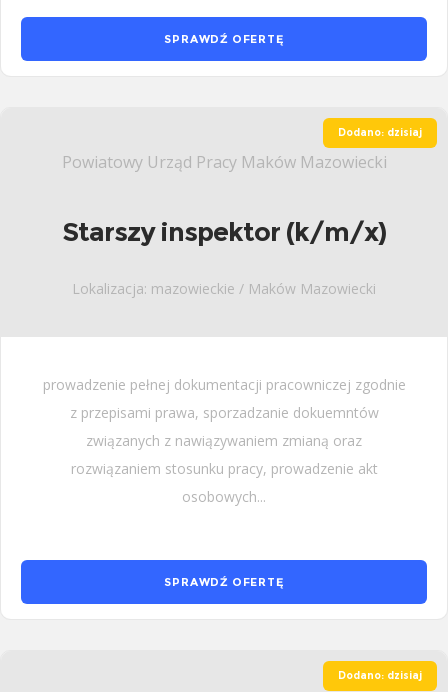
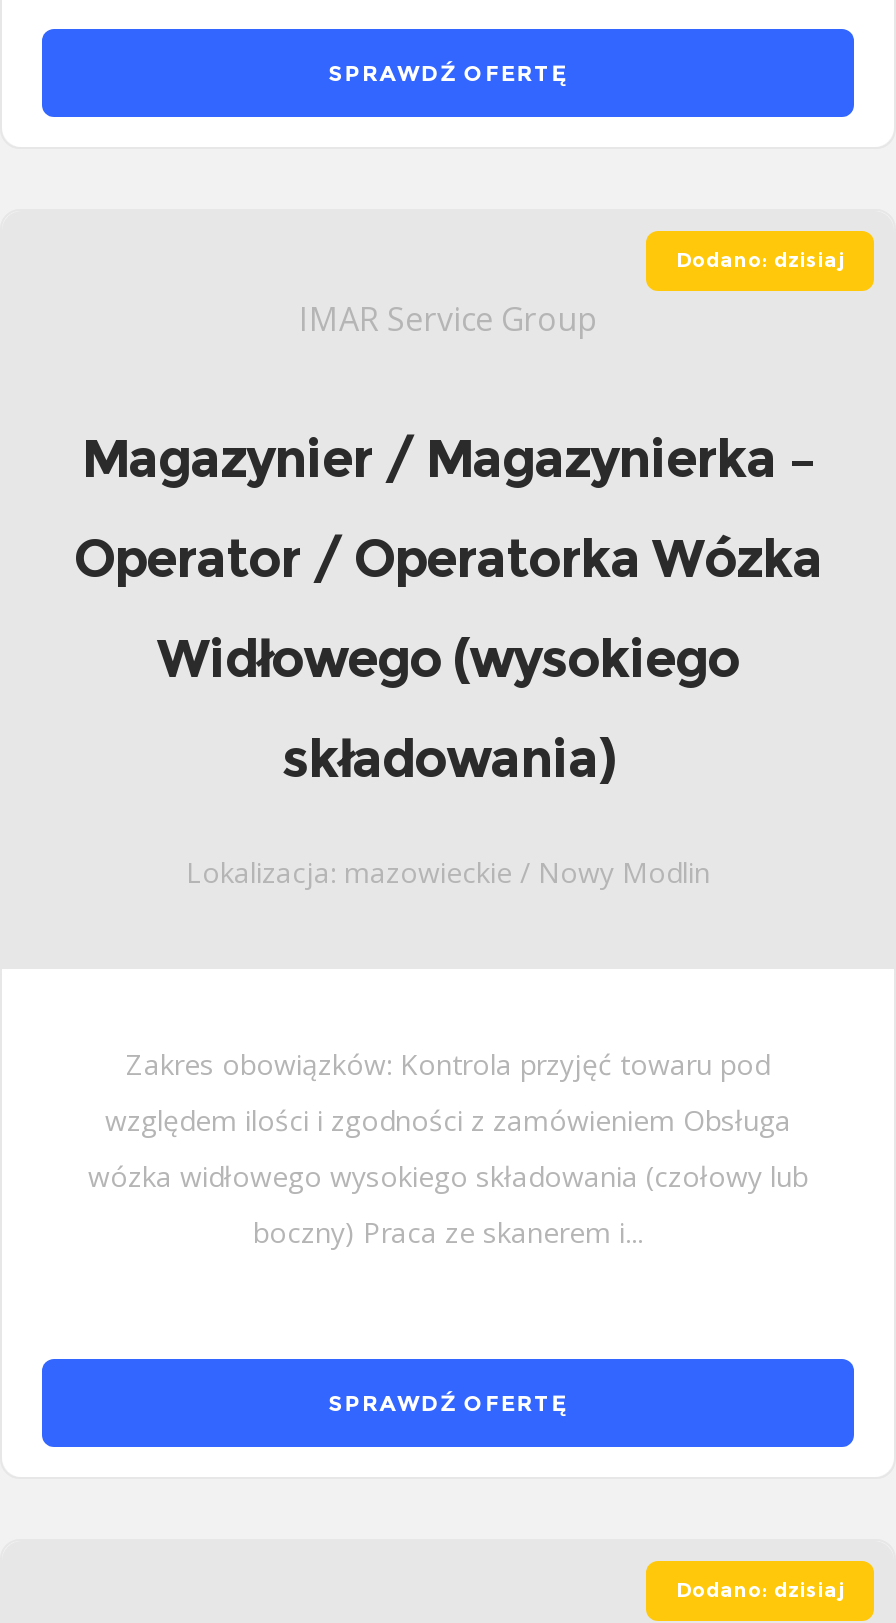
[61,151,386,298] Powiatowy Urząd Pracy Maków Mazowiecki | Starszy inspektor (k/m/x) | Lokalizacja: mazowieckie / Maków Mazowiecki -> [74,297,822,891] IMAR Service Group | Magazynier / Magazynierka – | Operator / Operatorka Wózka | Widłowego (wysokiego | składowania) | Lokalizacja: mazowieckie / Nowy Modlin
[42,375,405,506] prowadzenie pełnej dokumentacji pracowniczej zgodnie | z przepisami prawa, sporzadzanie dokuemntów | związanych z nawiązywaniem zmianą oraz | rozwiązaniem stosunku pracy, prowadzenie akt | osobowych... -> [88,1045,808,1251] Zakres obowiązków: Kontrola przyjęć towaru pod | względem ilości i zgodności z zamówieniem Obsługa | wózka widłowego wysokiego składowania (czołowy lub | boczny) Praca ze skanerem i...

